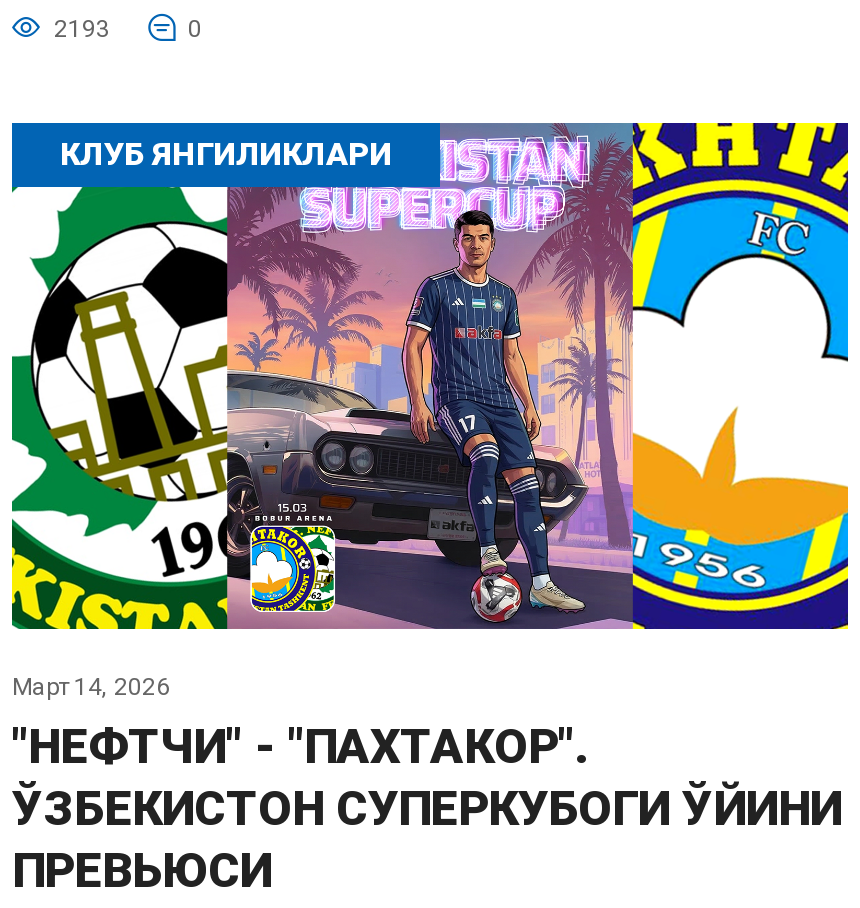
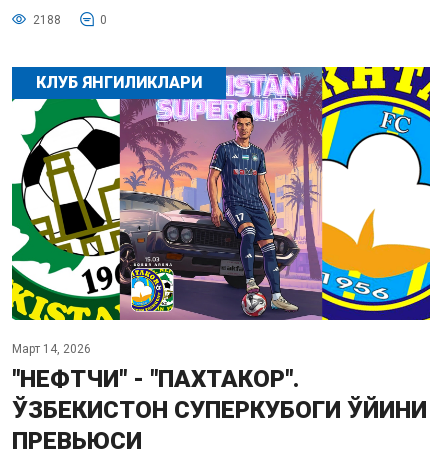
[54,15,110,43] 2193 -> [33,13,61,27] 2188

